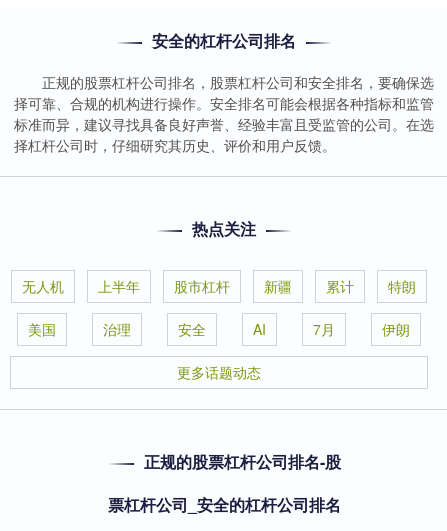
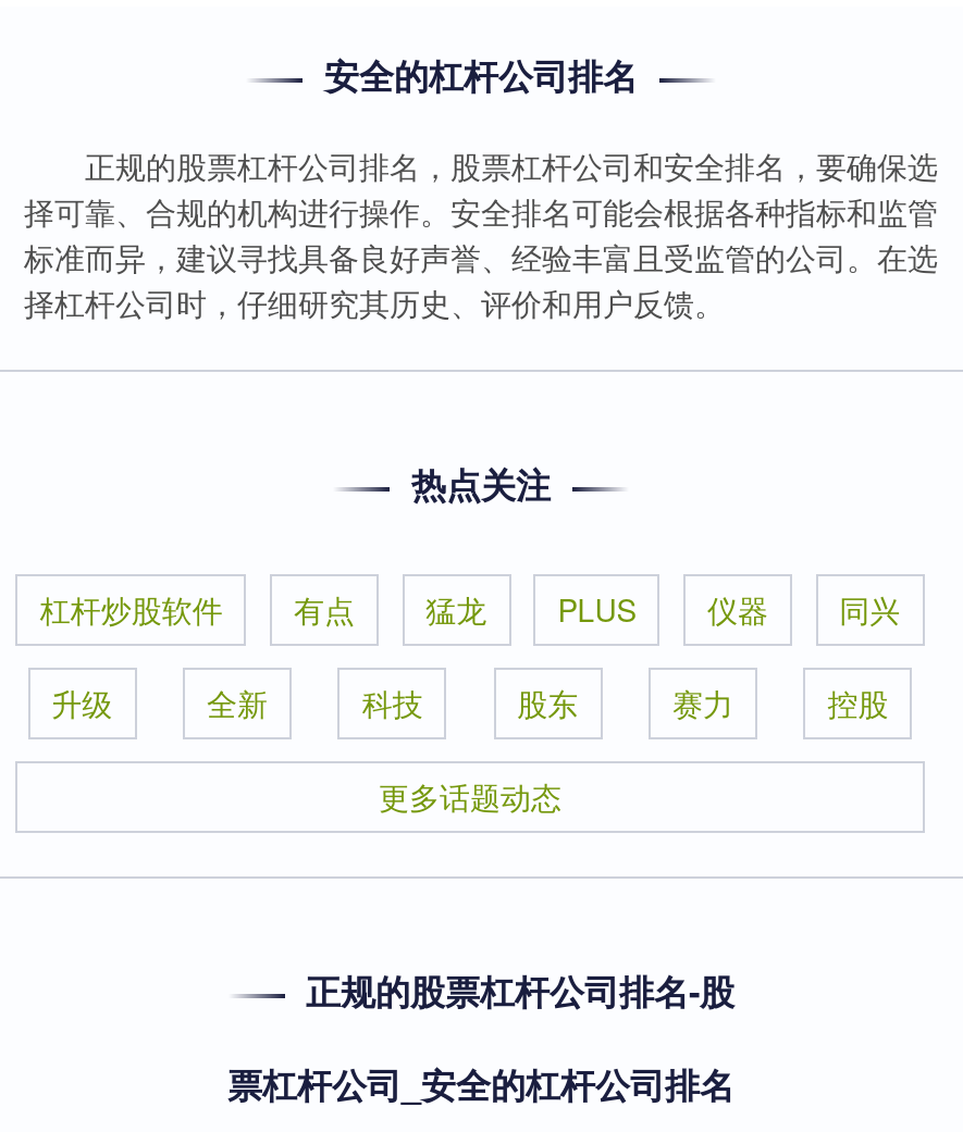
[22,276,416,296] 无人机 | 上半年 | 股市杠杆 | 新疆 | 累计 | 特朗 -> [40,587,900,631] 杠杆炒股软件 | 有点 | 猛龙 | PLUS | 仪器 | 同兴
[28,319,409,339] 美国 | 治理 | 安全 | AI | 7月 | 伊朗 -> [52,681,889,724] 升级 | 全新 | 科技 | 股东 | 赛力 | 控股

